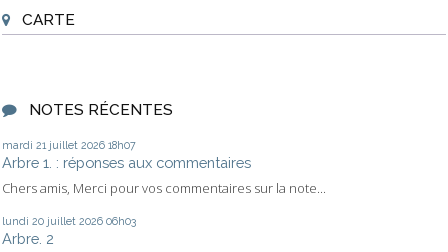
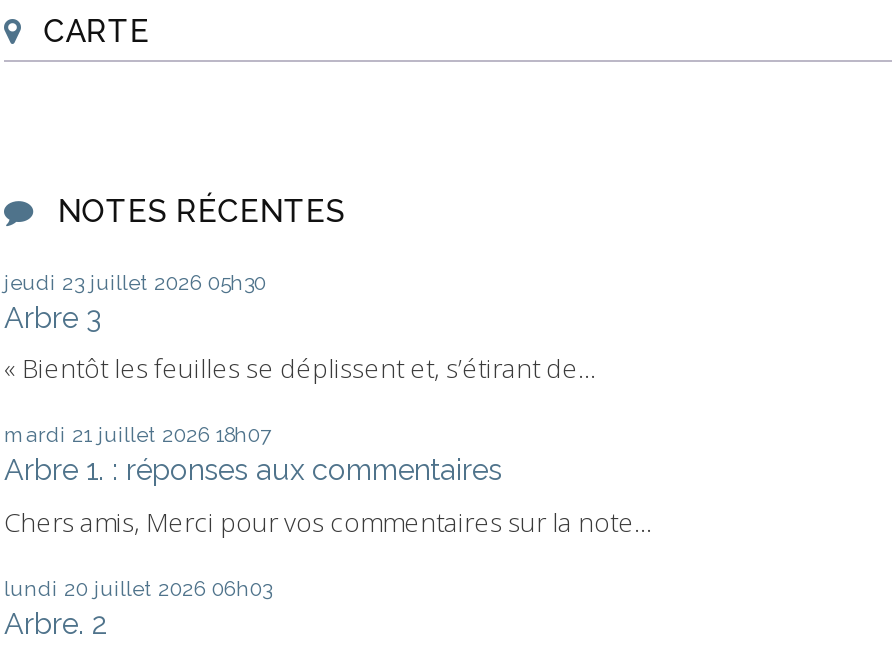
none -> [4,270,596,386] jeudi 23 juillet 2026 05h30 | Arbre 3 | « Bientôt les feuilles se déplissent et, s’étirant de...

